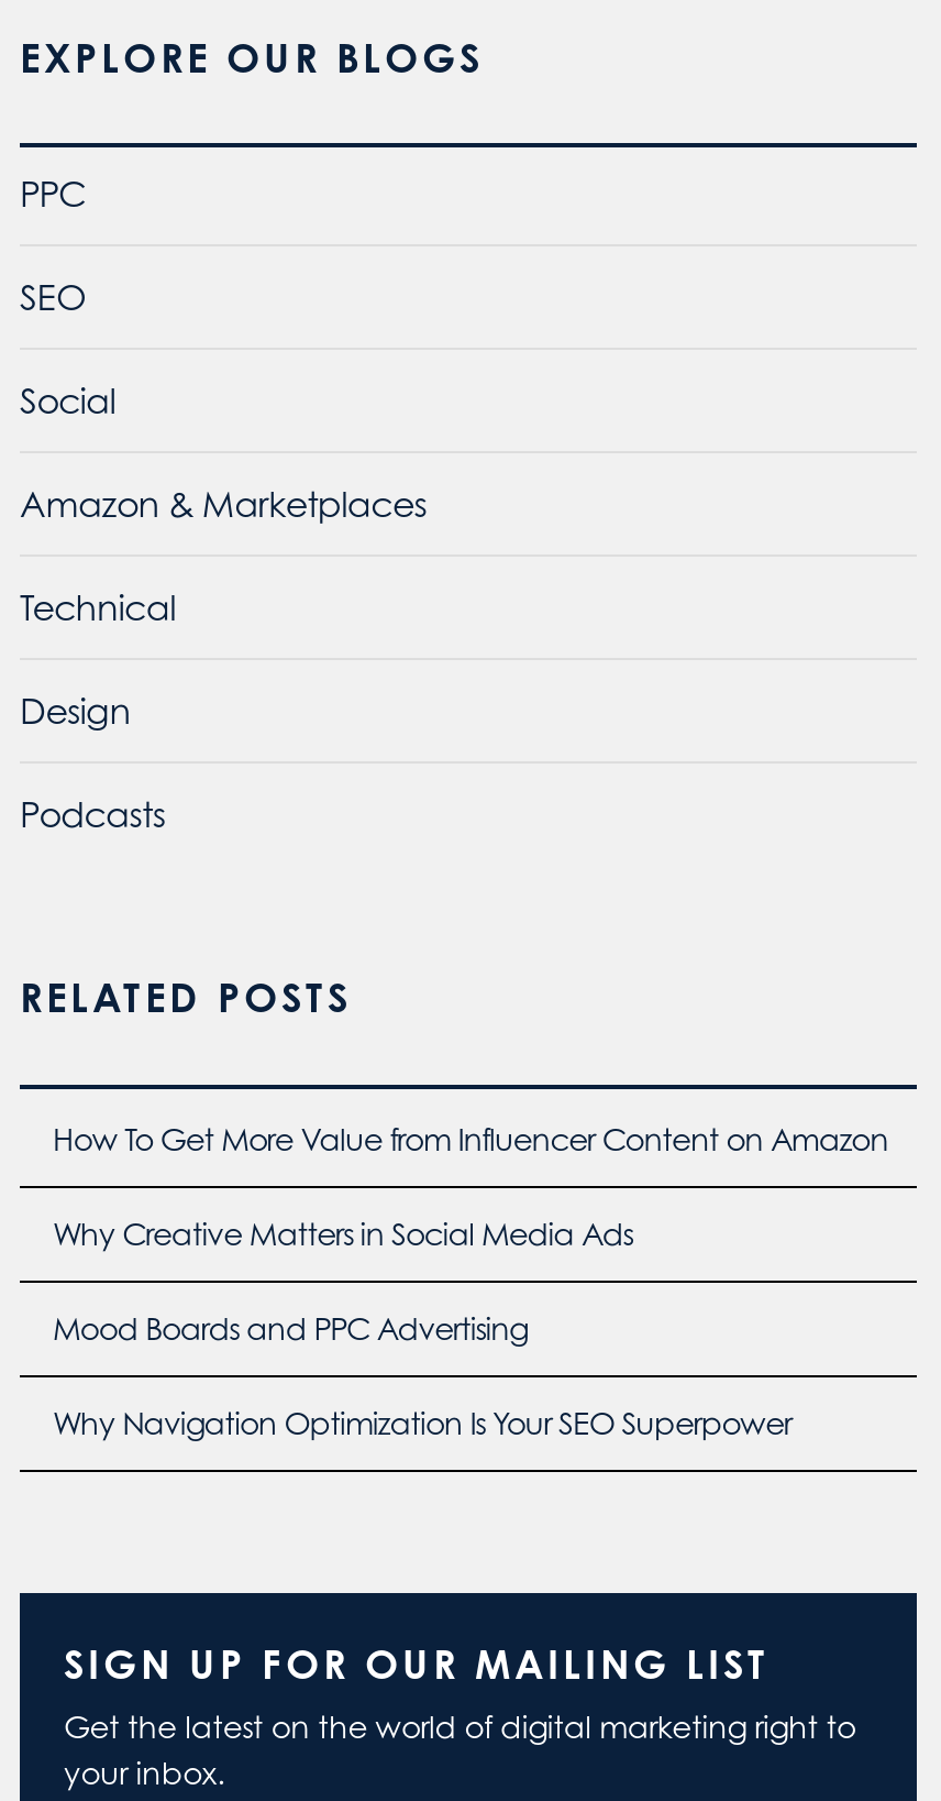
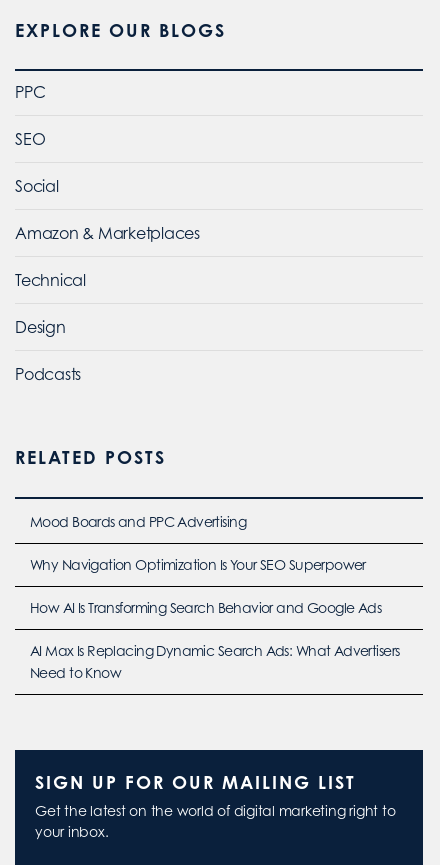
[53,1121,888,1253] How To Get More Value from Influencer Content on Amazon | Why Creative Matters in Social Media Ads -> none
moved [53,1310,791,1442] -> [30,513,366,573]: Mood Boards and PPC Advertising | Why Navigation Optimization Is Your SEO Superpower
none -> [30,599,399,681] How AI Is Transforming Search Behavior and Google Ads | AI Max Is Replacing Dynamic Search Ads: What Advertisers | Need to Know

